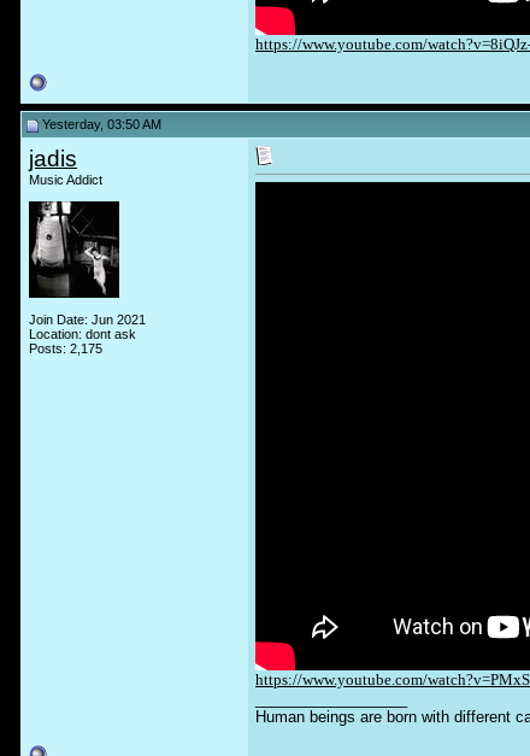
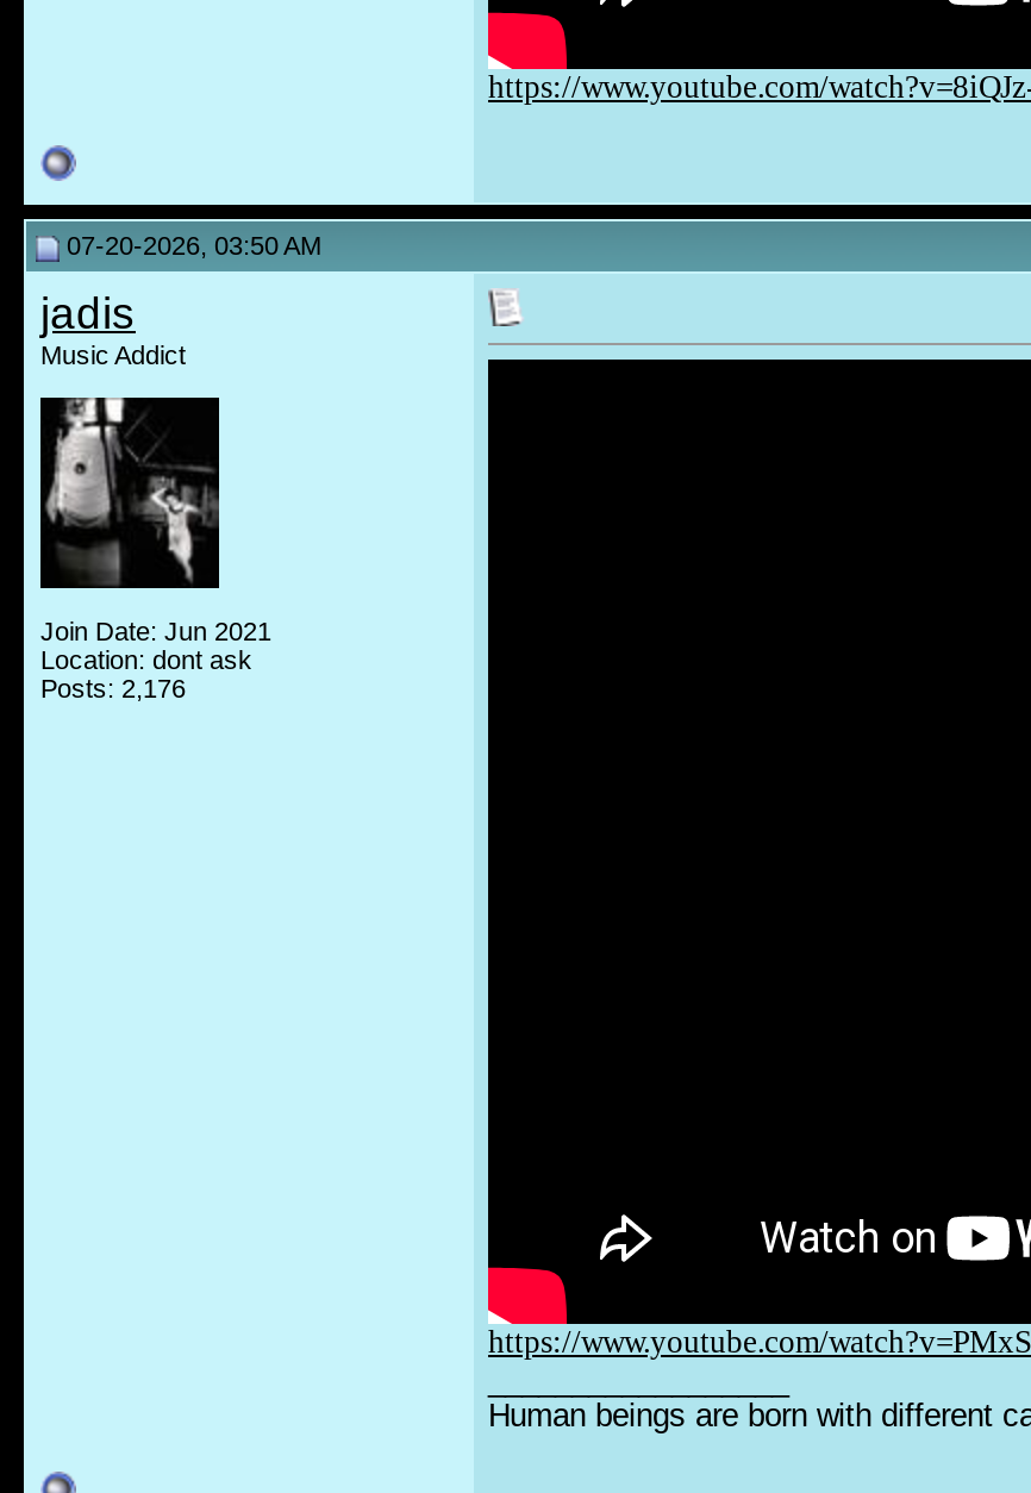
[39,117,161,131] Yesterday, 03:50 AM -> [60,231,321,260] 07-20-2026, 03:50 AM
[29,341,102,356] Posts: 2,175 -> [40,674,186,702] Posts: 2,176

